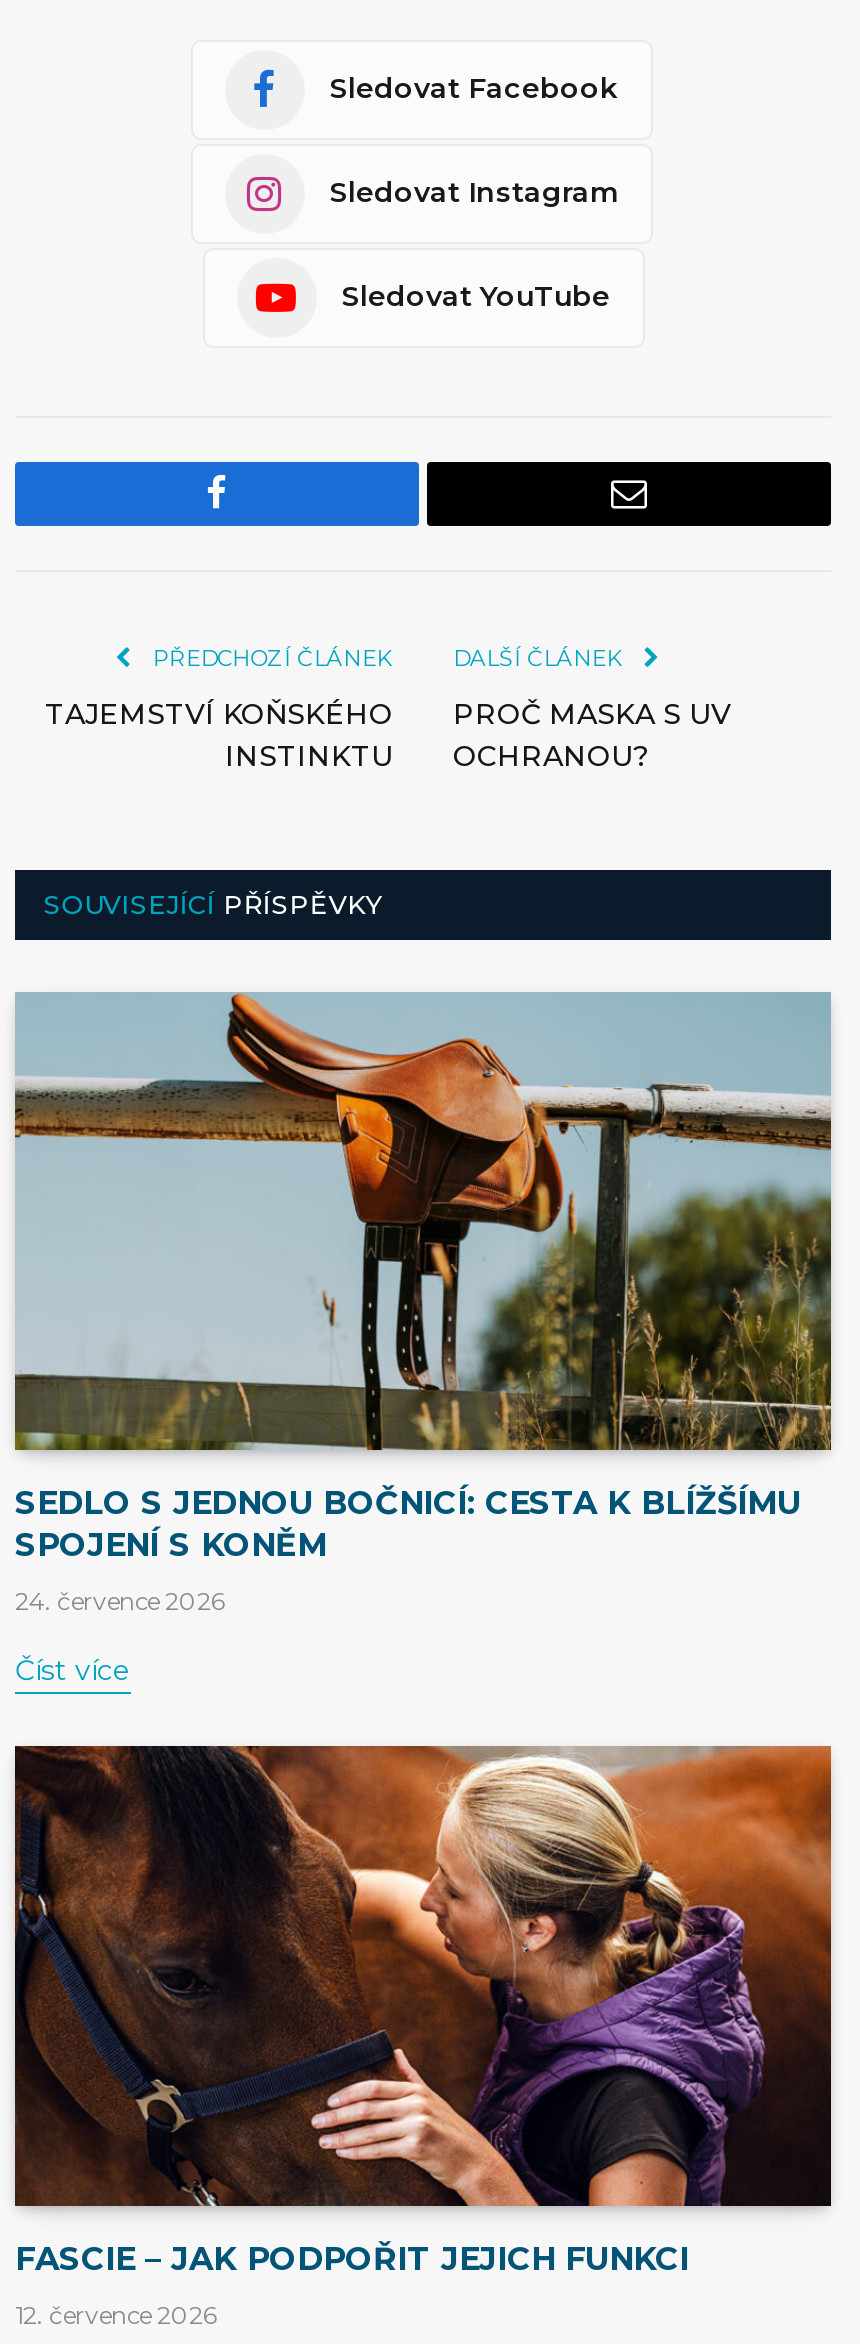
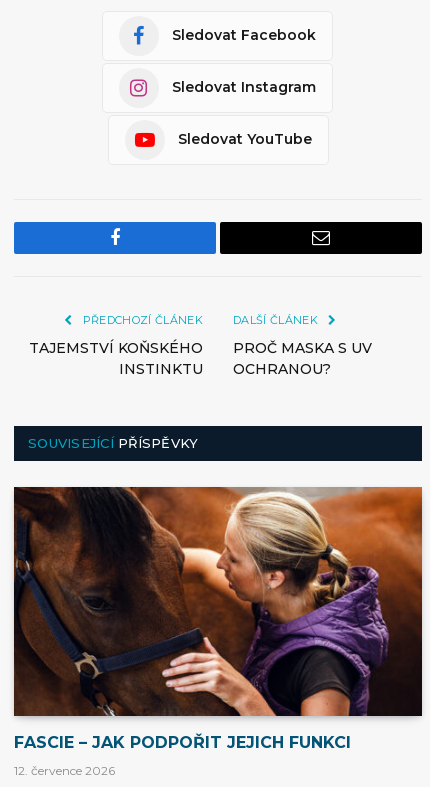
[15,992,833,1689] [image] | SEDLO S JEDNOU BOČNICÍ: CESTA K BLÍŽŠÍMU | SPOJENÍ S KONĚM | 24. července 2026 | Číst více -> none

